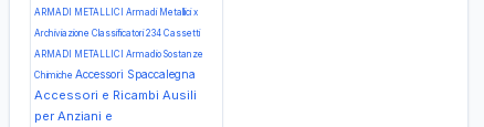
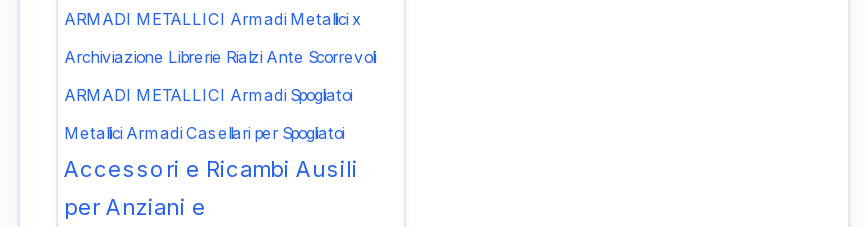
[34,28,200,39] Archiviazione Classificatori 234 Cassetti -> [64,47,376,67] Archiviazione Librerie Rialzi Ante Scorrevoli
[34,49,203,60] ARMADI METALLICI Armadio Sostanze -> [64,85,352,105] ARMADI METALLICI Armadi Spogliatoi
[34,67,196,81] Chimiche Accessori Spaccalegna -> [64,123,344,143] Metallici Armadi Casellari per Spogliatoi

